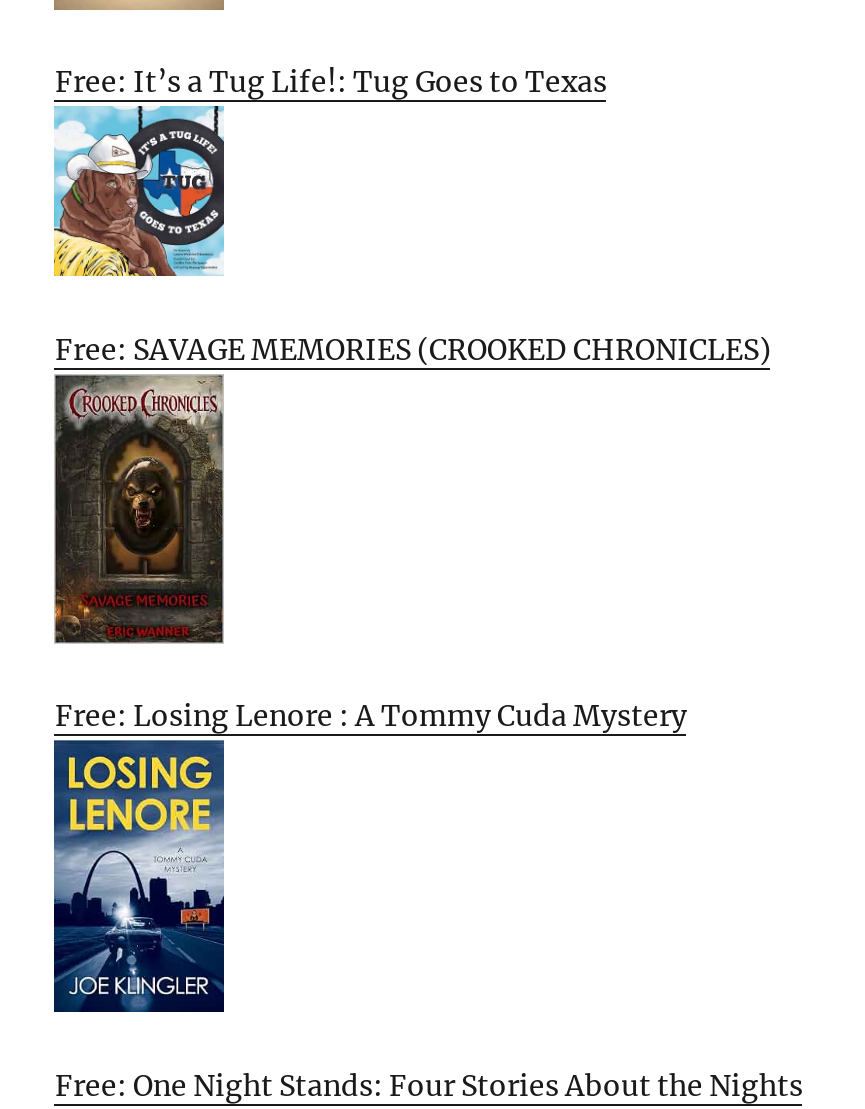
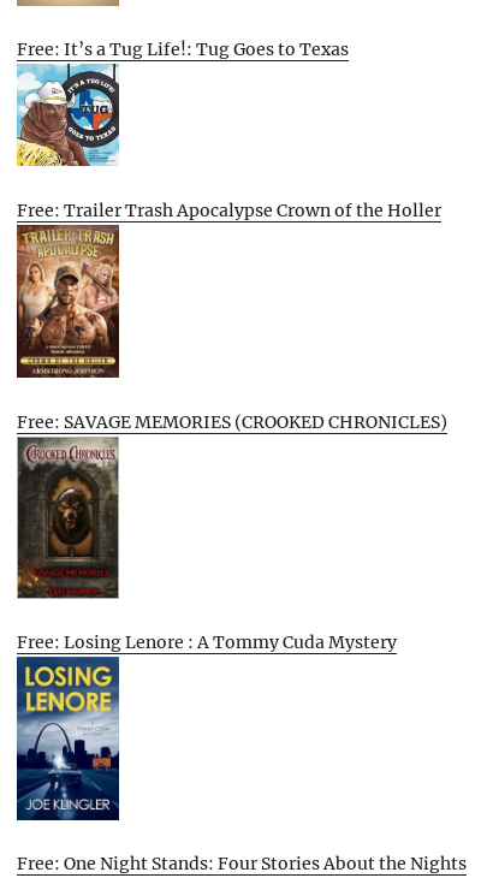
none -> [16,230,120,379] [image]
none -> [17,199,442,221] Free: Trailer Trash Apocalypse Crown of the Holler

